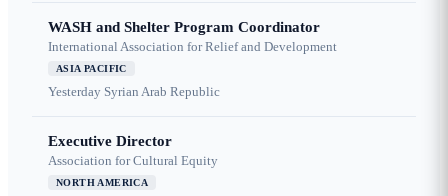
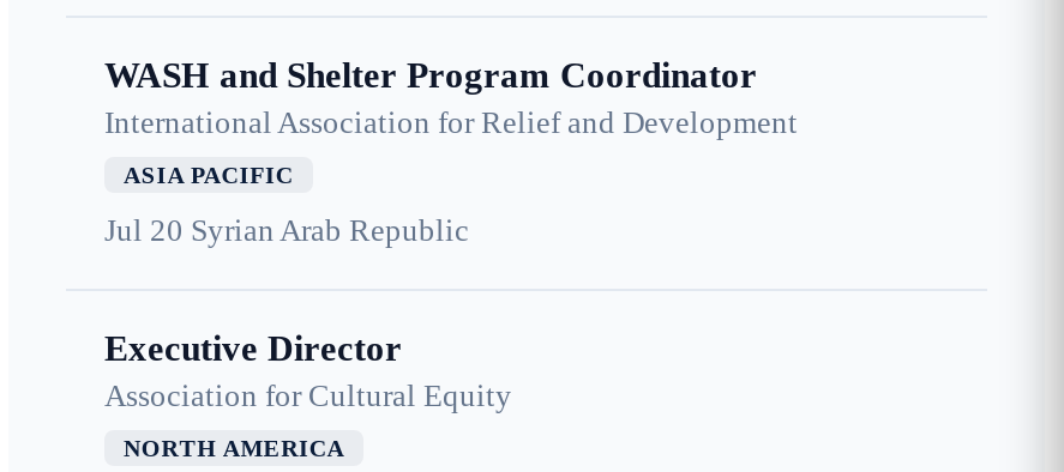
[48,84,220,99] Yesterday Syrian Arab Republic -> [104,212,469,248] Jul 20 Syrian Arab Republic

